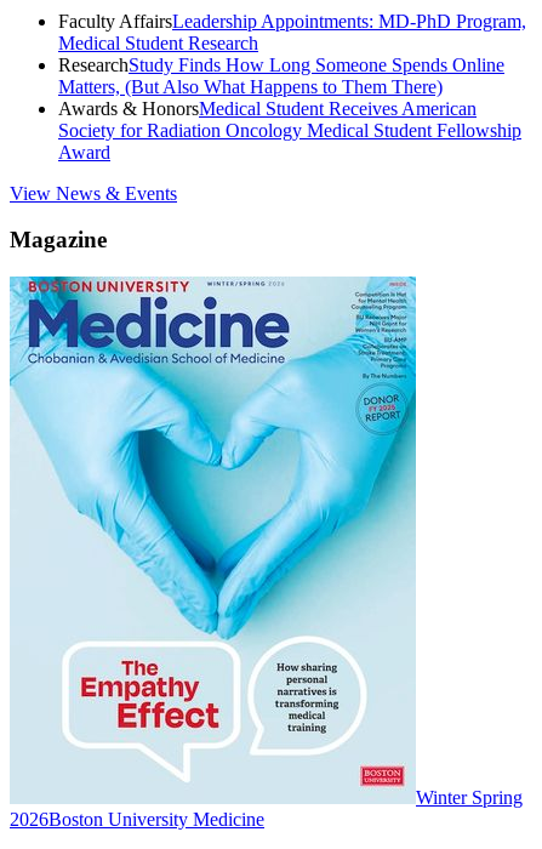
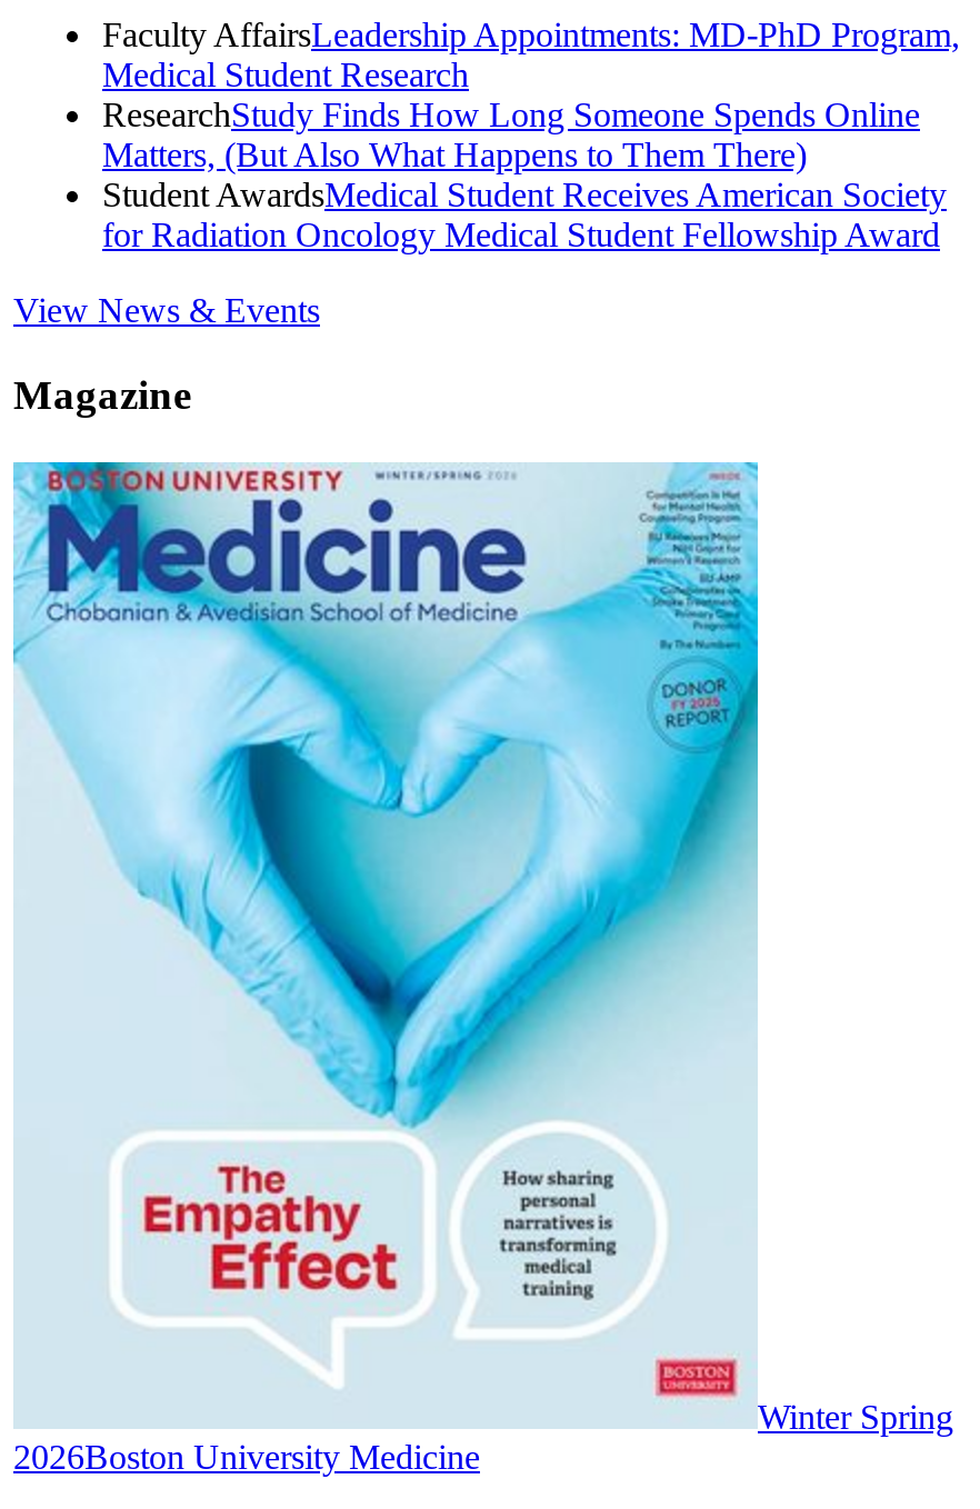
[58,98,521,162] Awards & HonorsMedical Student Receives American | Society for Radiation Oncology Medical Student Fellowship | Award -> [102,175,947,252] Student AwardsMedical Student Receives American Society | for Radiation Oncology Medical Student Fellowship Award

